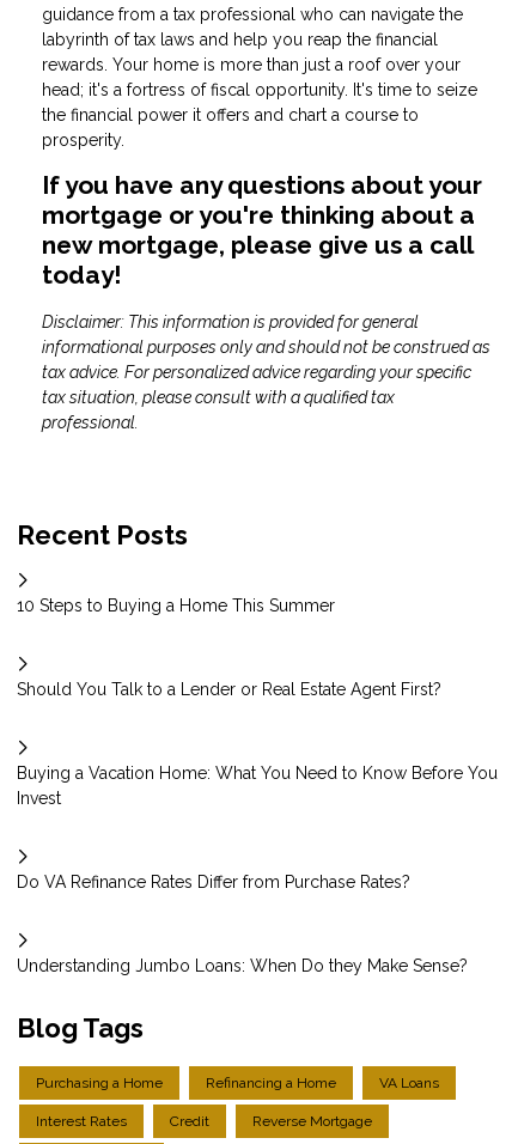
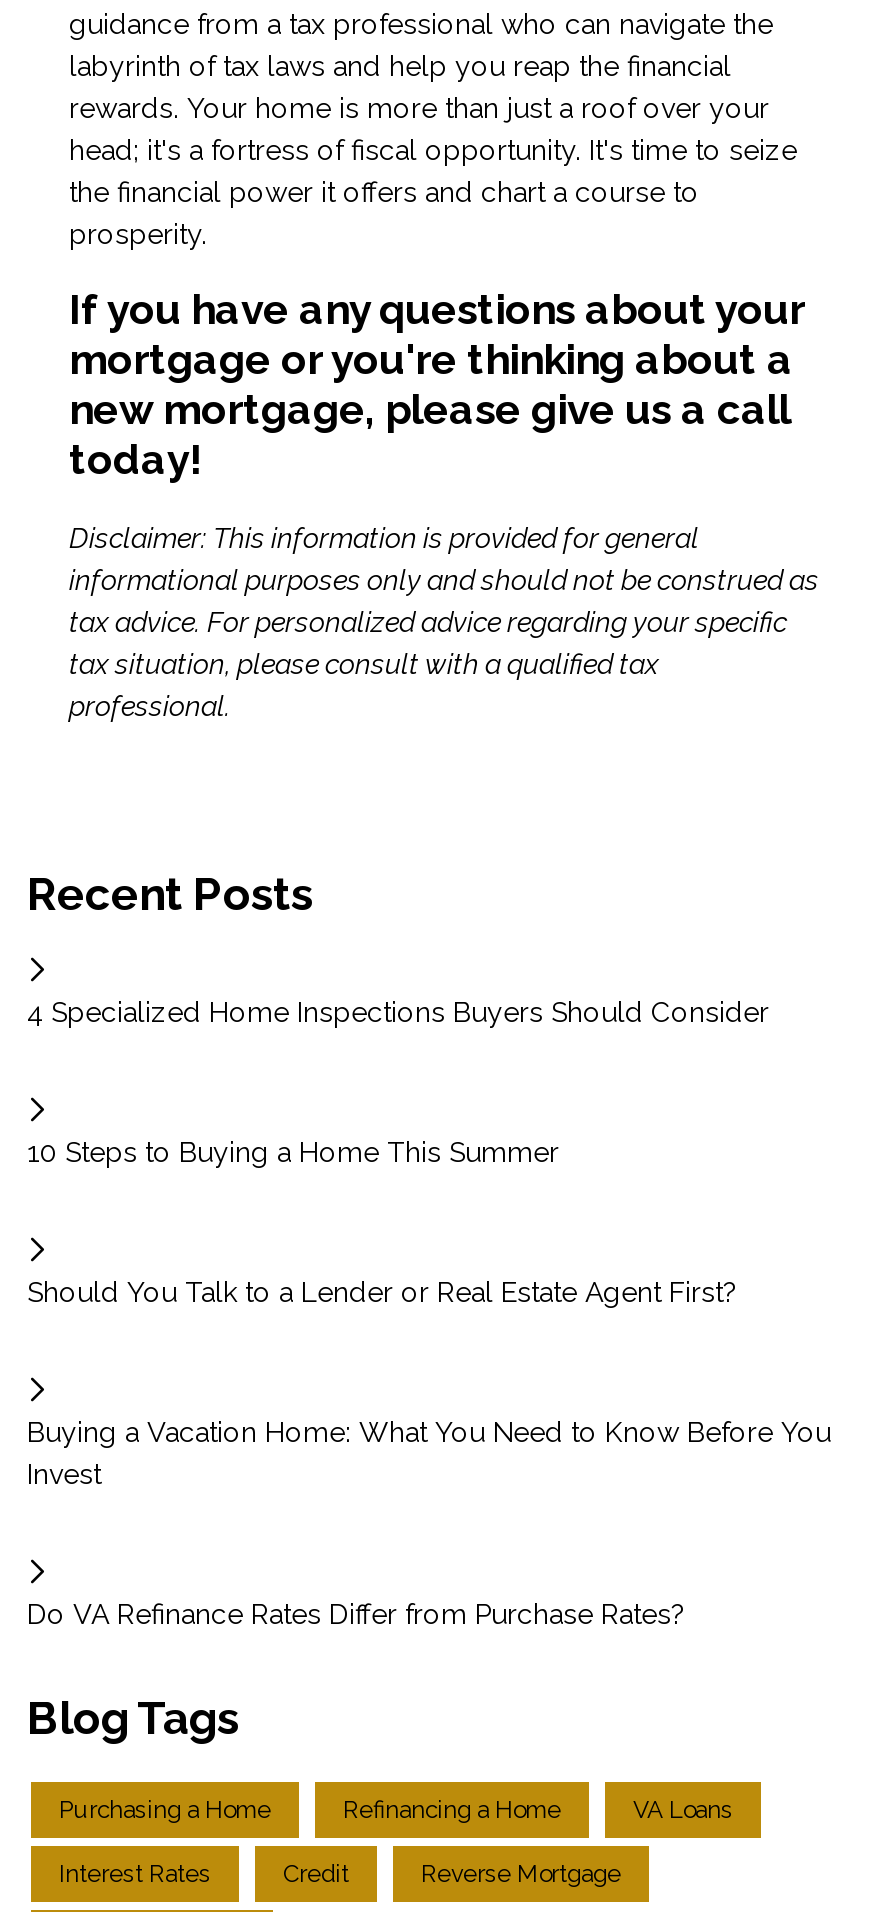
none -> [27,995,769,1027] 4 Specialized Home Inspections Buyers Should Consider
moved [17,596,498,891] -> [27,1135,831,1629]: 10 Steps to Buying a Home This Summer | Should You Talk to a Lender or Real Estate Agent First? | Buying a Vacation Home: What You Need to Know Before You | Invest | Do VA Refinance Rates Differ from Purchase Rates?
[17,956,468,975] Understanding Jumbo Loans: When Do they Make Sense? -> none

